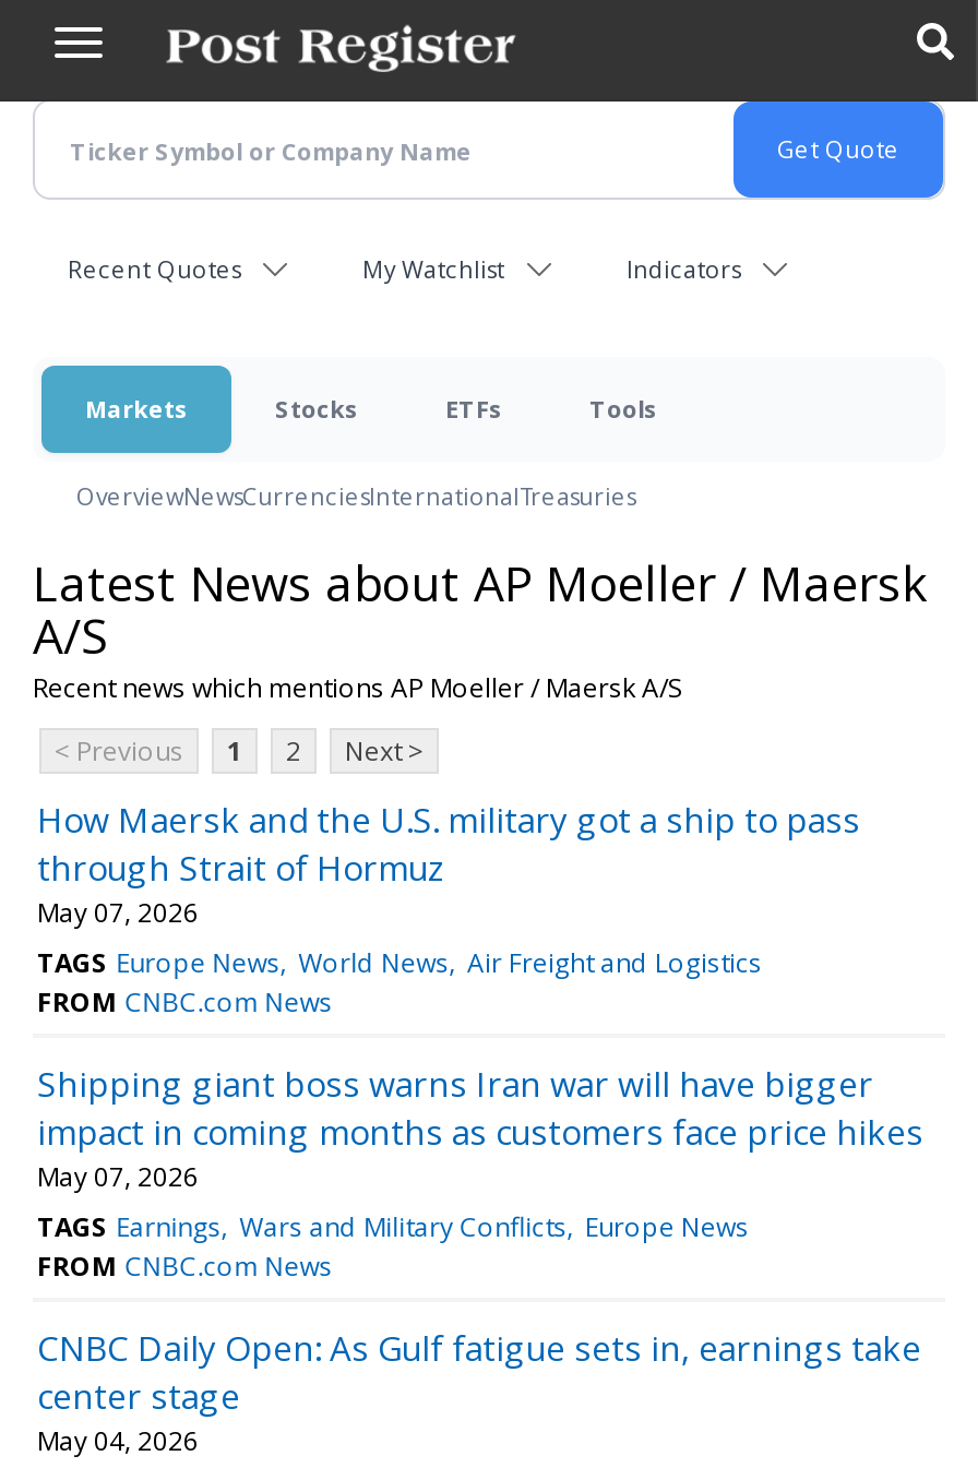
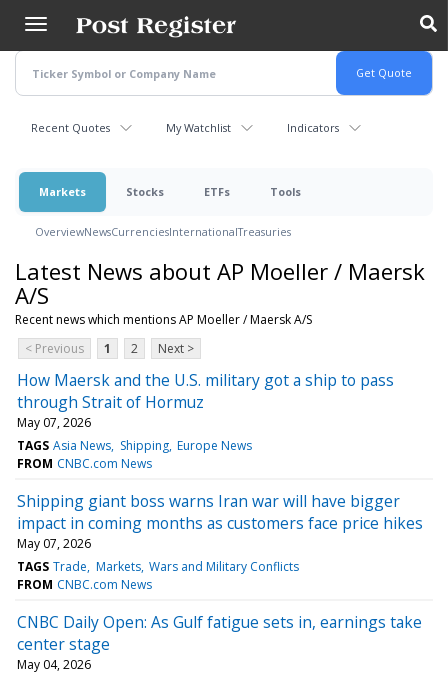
[37,944,762,981] TAGS Europe News World News Air Freight and Logistics -> [17,437,252,454] TAGS Asia News Shipping Europe News
[37,1208,749,1245] TAGS Earnings Wars and Military Conflicts Europe News -> [17,558,299,575] TAGS Trade Markets Wars and Military Conflicts

